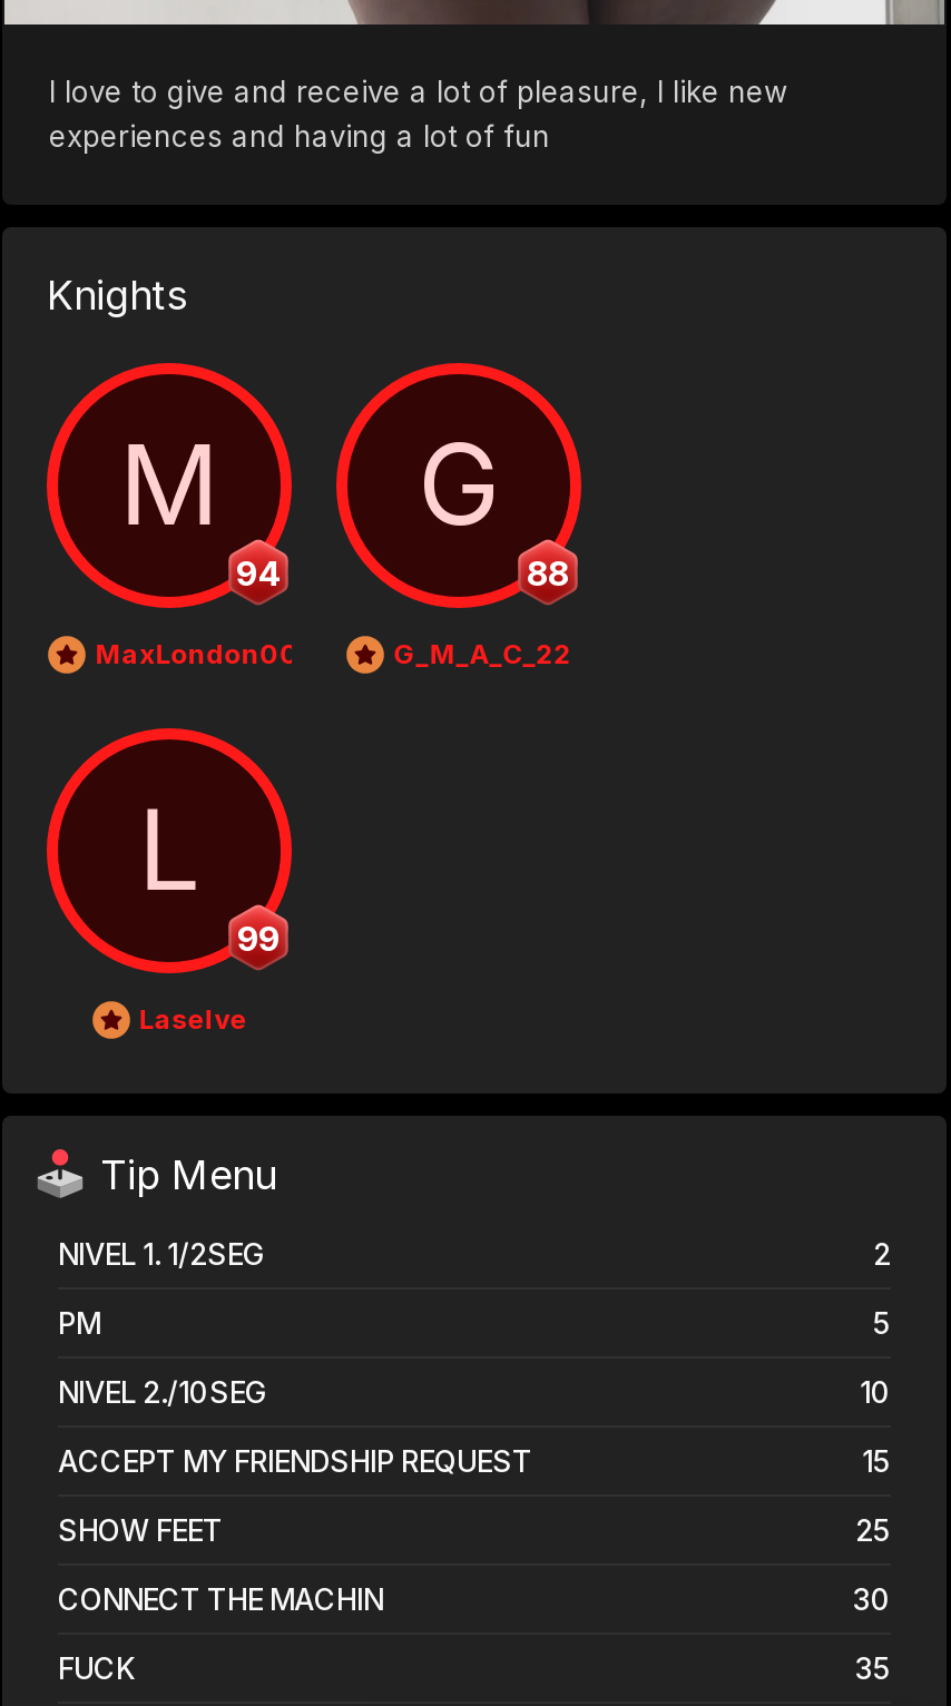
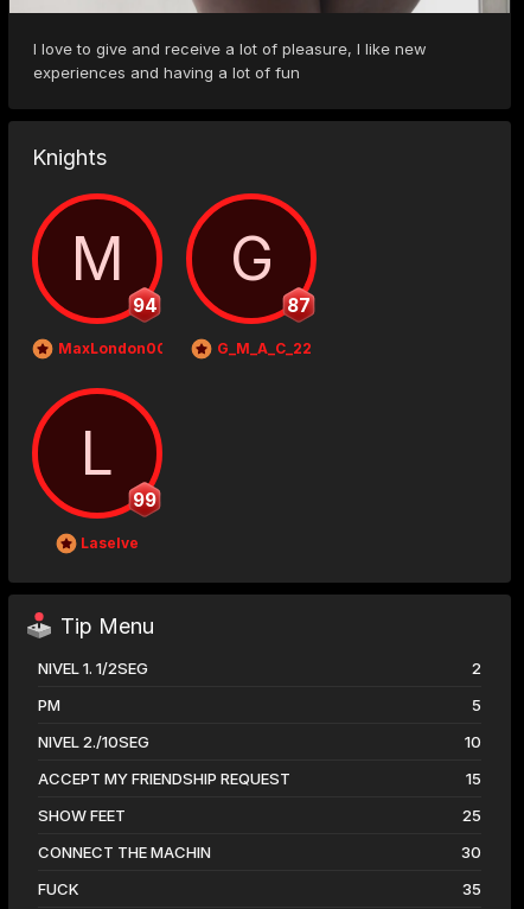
[527,553,569,594] 88 -> [287,295,311,317] 87

